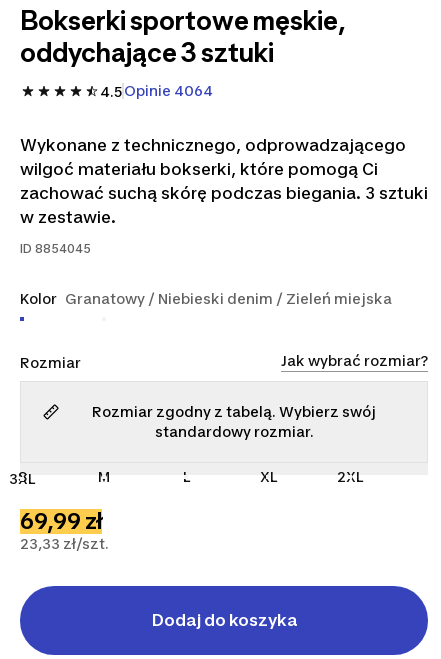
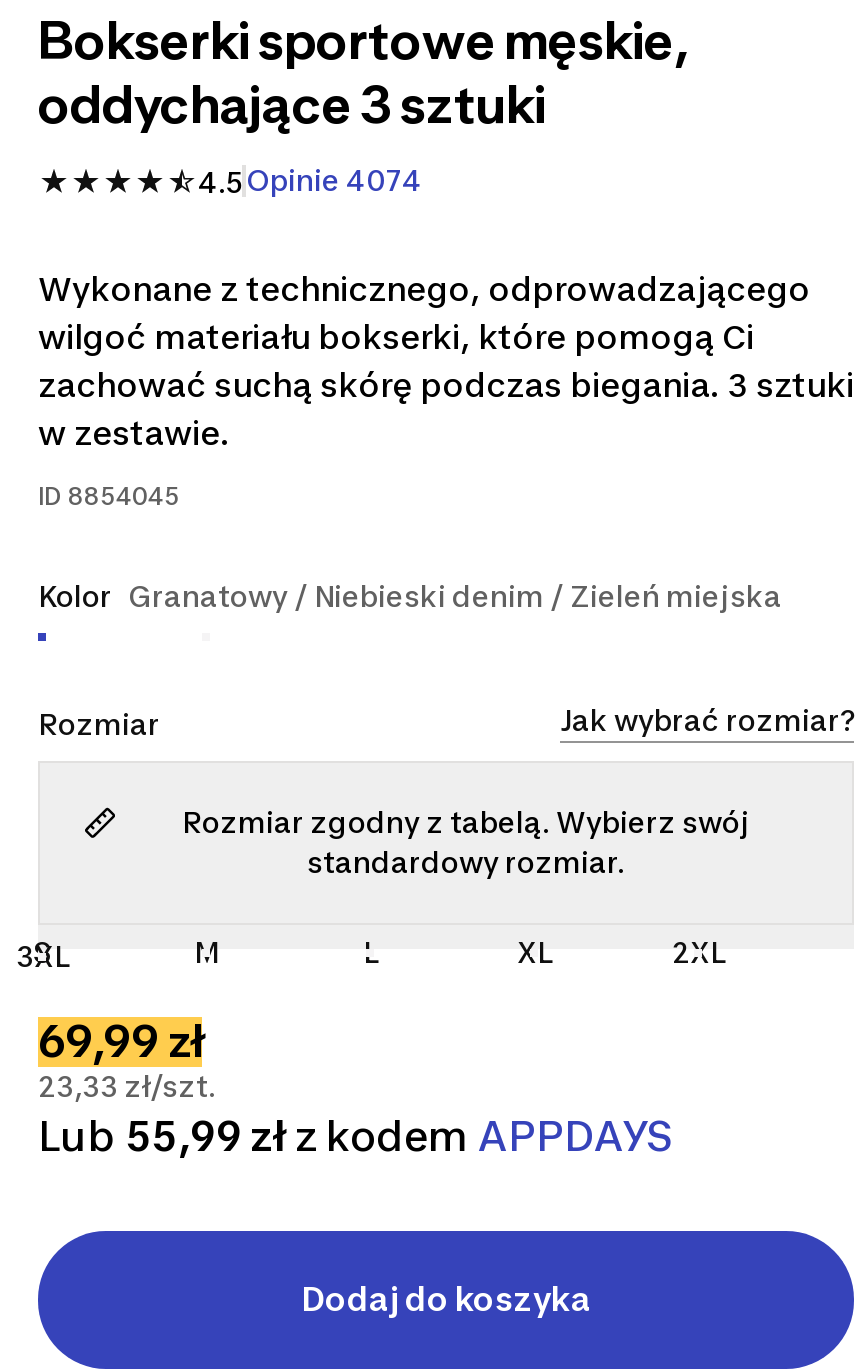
[100,82,213,99] 4.5 Opinie 4064 -> [198,163,422,198] 4.5 Opinie 4074
none -> [38,1113,674,1161] Lub 55,99 zł z kodem APPDAYS

